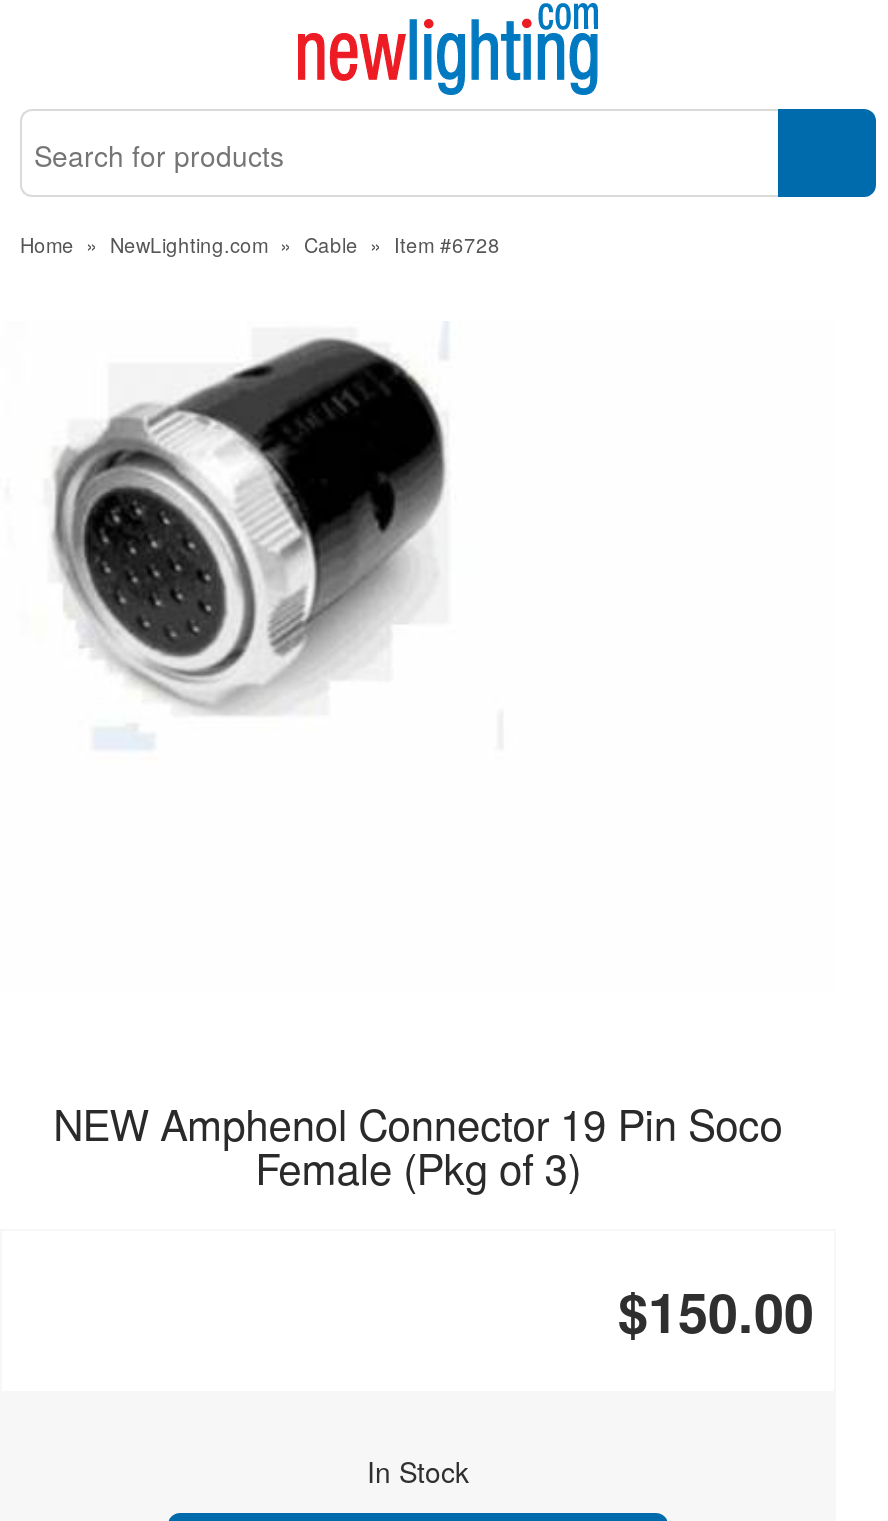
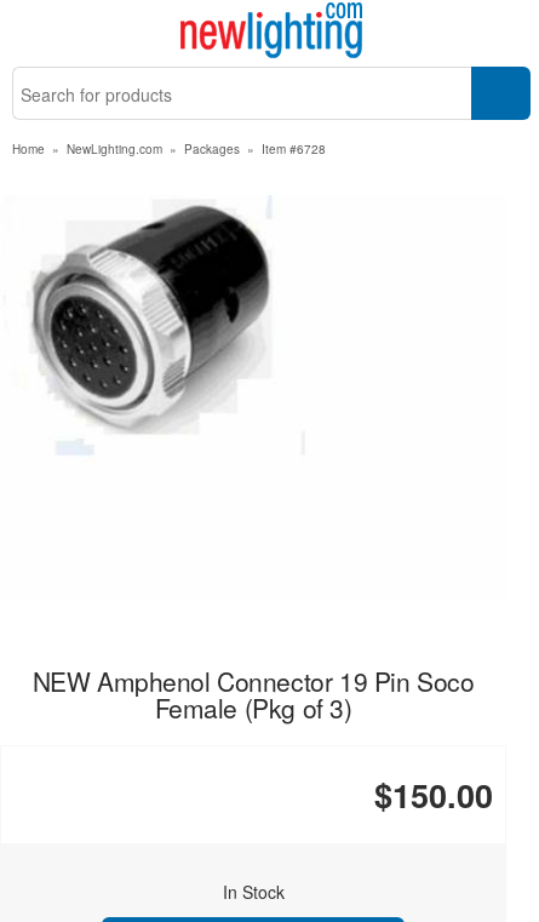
[20,231,500,259] Home » NewLighting.com » Cable » Item #6728 -> [12,141,326,158] Home » NewLighting.com » Packages » Item #6728

